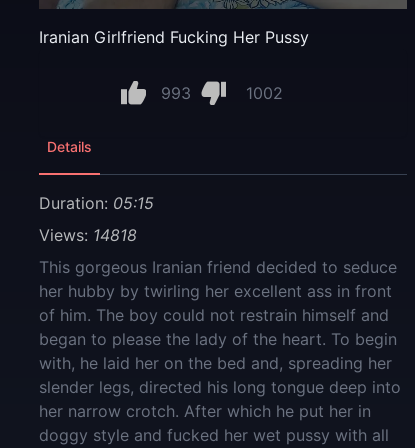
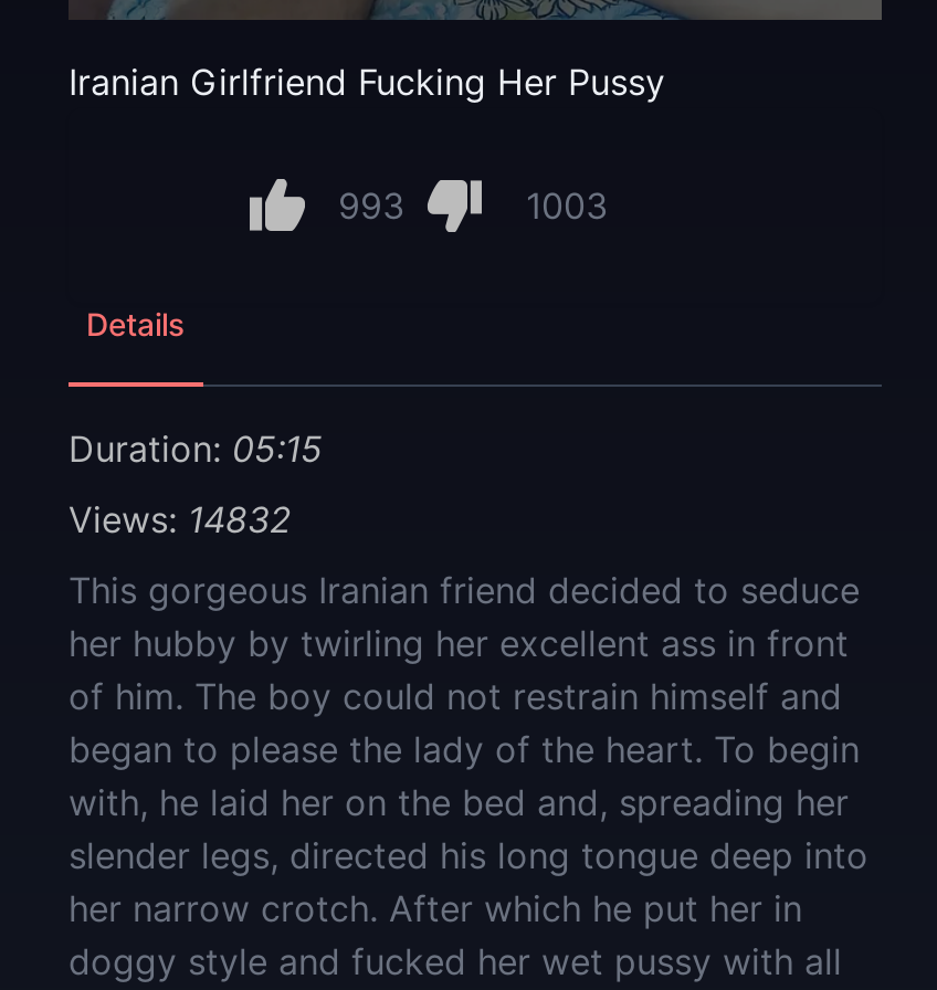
[246,83,283,103] 1002 -> [526,183,608,228] 1003
[39,225,137,245] Views: 14818 -> [69,497,292,541] Views: 14832

